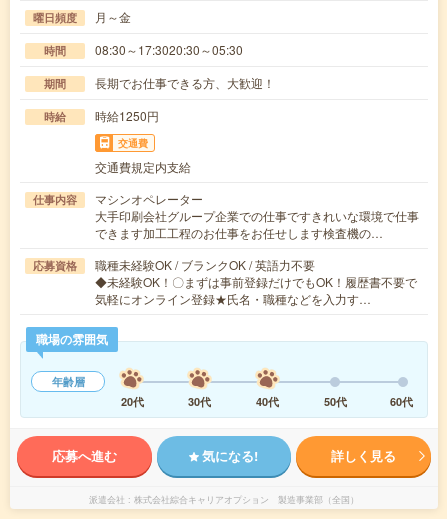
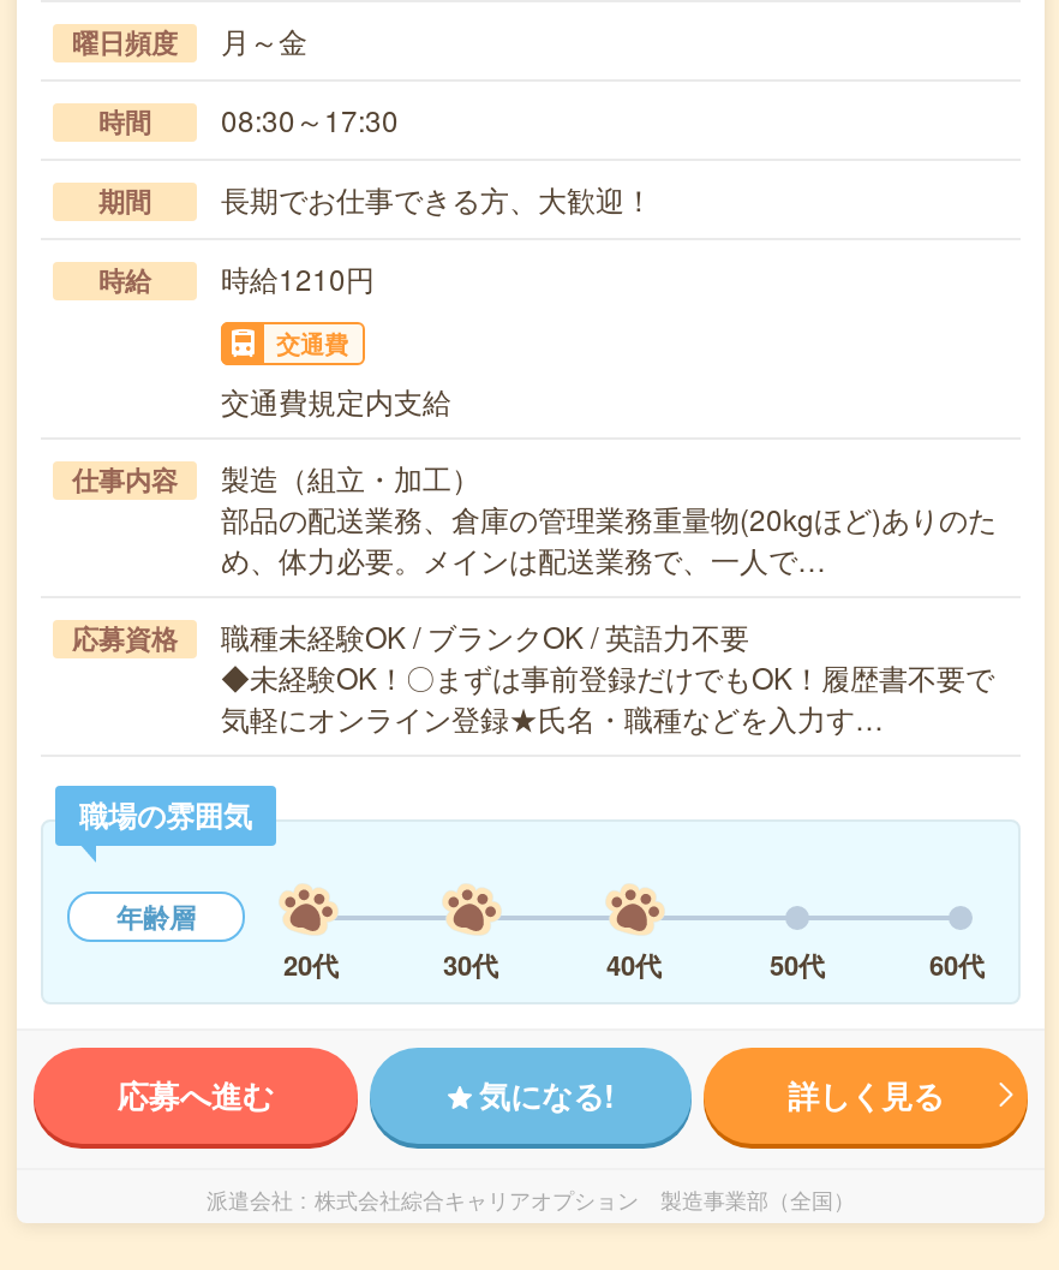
[44,41,243,58] 時間 08:30～17:3020:30～05:30 -> [98,99,399,140] 時間 08:30～17:30
[44,107,159,124] 時給 時給1250円 -> [98,257,375,298] 時給 時給1210円
[95,190,419,241] マシンオペレーター | 大手印刷会社グループ企業での仕事ですきれいな環境で仕事 | できます加工工程のお仕事をお任せします検査機の… -> [221,457,997,579] 製造（組立・加工） | 部品の配送業務、倉庫の管理業務重量物(20kgほど)ありのた | め、体力必要。メインは配送業務で、一人で…

